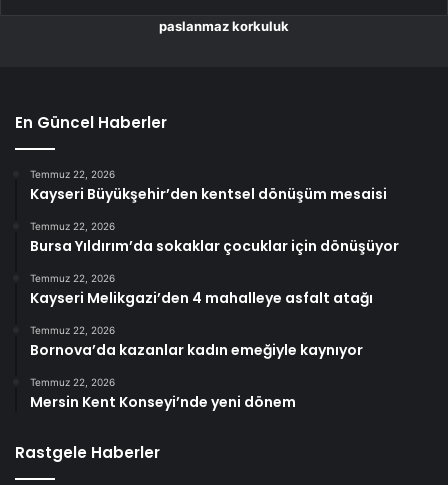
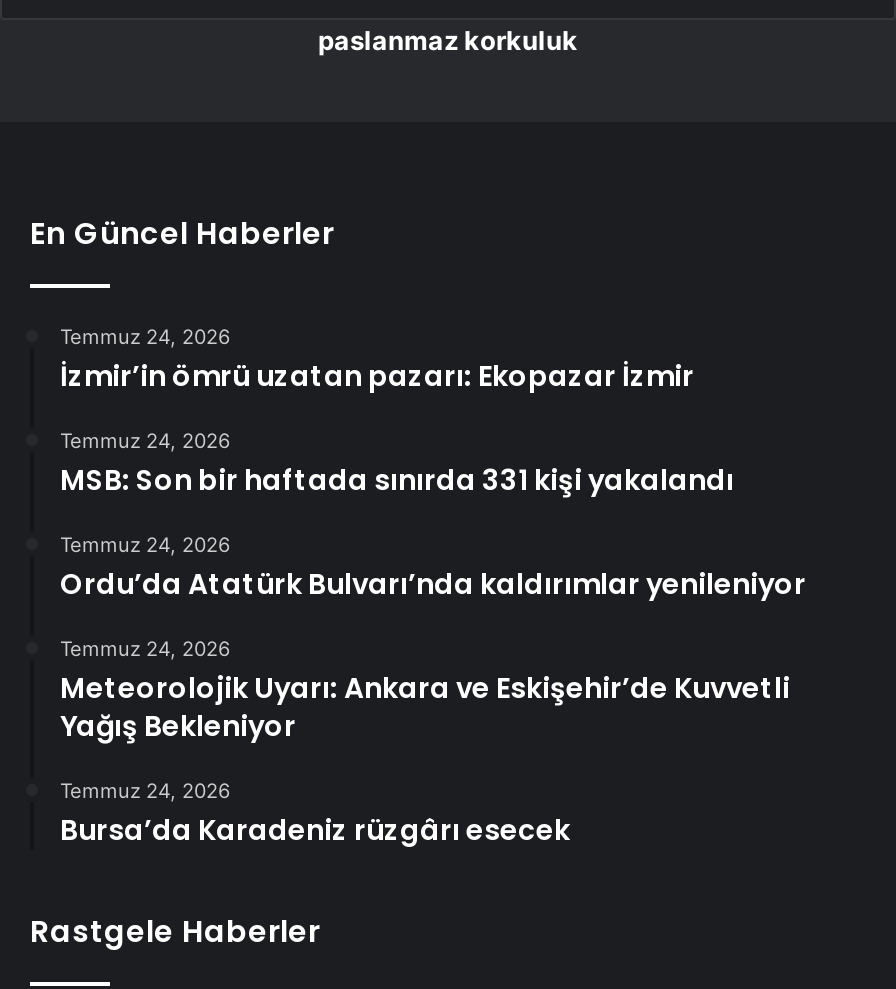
[30,168,387,204] Temmuz 22, 2026 | Kayseri Büyükşehir’den kentsel dönüşüm mesaisi -> [60,325,694,397] Temmuz 24, 2026 | İzmir’in ömrü uzatan pazarı: Ekopazar İzmir
[30,220,399,256] Temmuz 22, 2026 | Bursa Yıldırım’da sokaklar çocuklar için dönüşüyor -> [60,429,734,501] Temmuz 24, 2026 | MSB: Son bir haftada sınırda 331 kişi yakalandı
[30,272,373,308] Temmuz 22, 2026 | Kayseri Melikgazi’den 4 mahalleye asfalt atağı -> [60,533,806,605] Temmuz 24, 2026 | Ordu’da Atatürk Bulvarı’nda kaldırımlar yenileniyor
[30,324,363,360] Temmuz 22, 2026 | Bornova’da kazanlar kadın emeğiyle kaynıyor -> [60,637,790,747] Temmuz 24, 2026 | Meteorolojik Uyarı: Ankara ve Eskişehir’de Kuvvetli | Yağış Bekleniyor
[30,376,296,412] Temmuz 22, 2026 | Mersin Kent Konseyi’nde yeni dönem -> [60,779,570,851] Temmuz 24, 2026 | Bursa’da Karadeniz rüzgârı esecek

